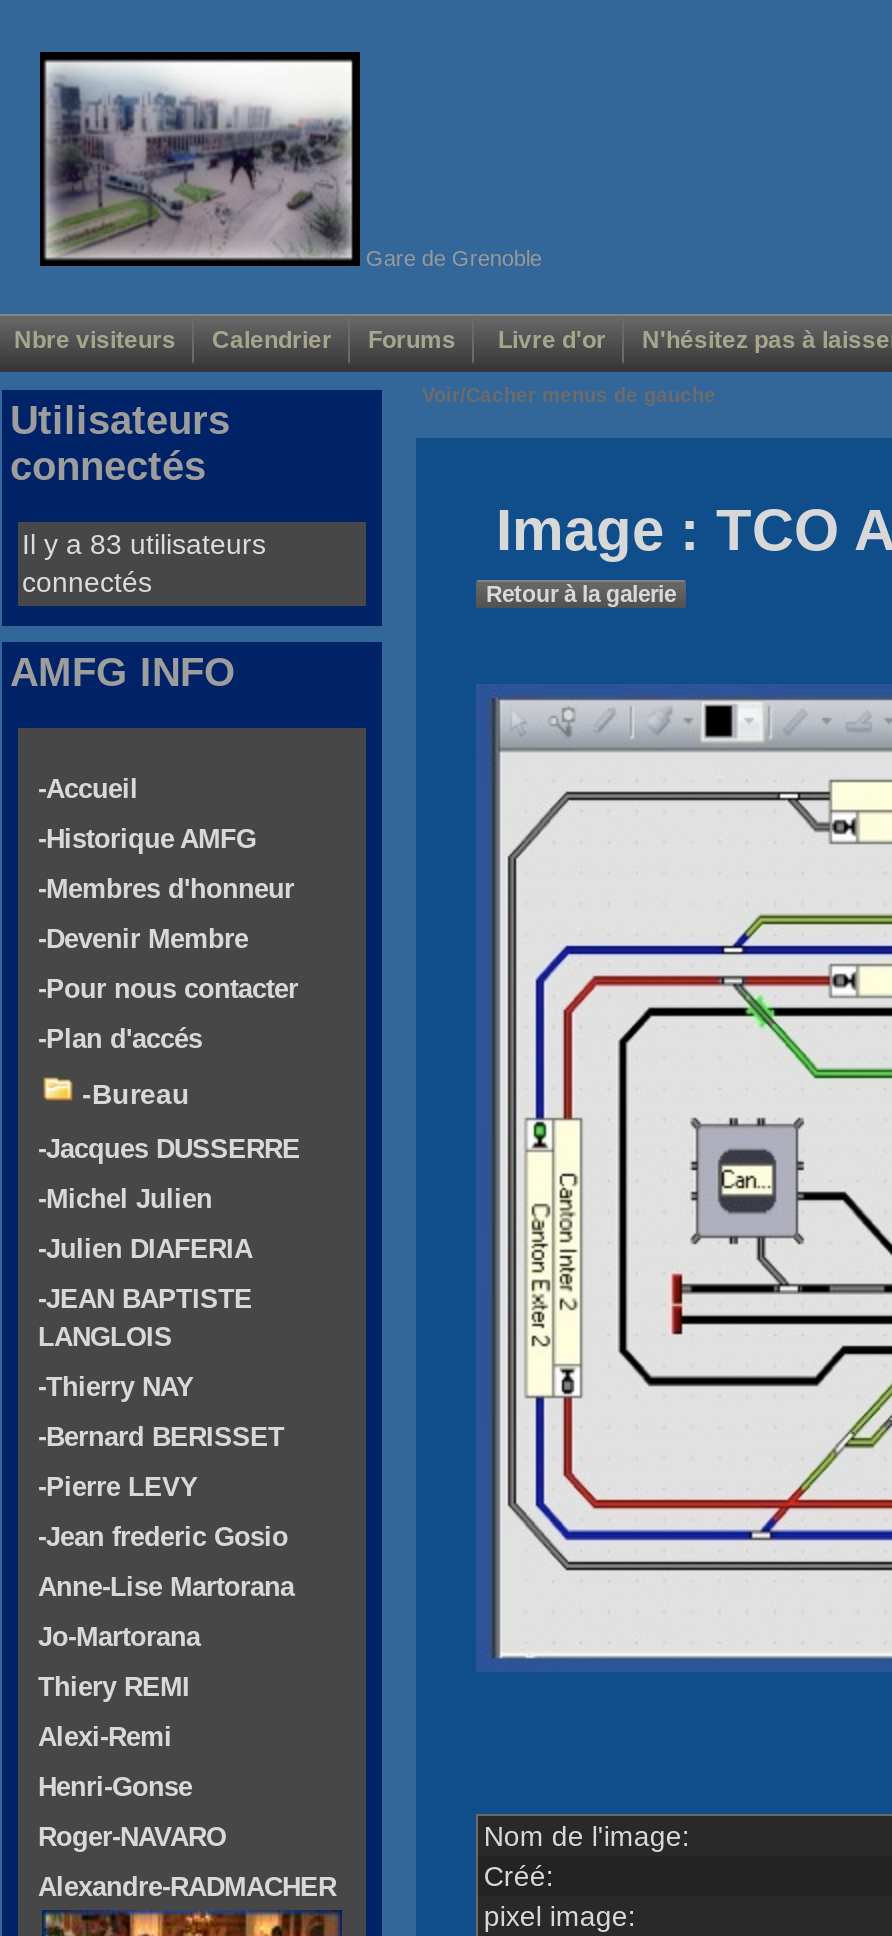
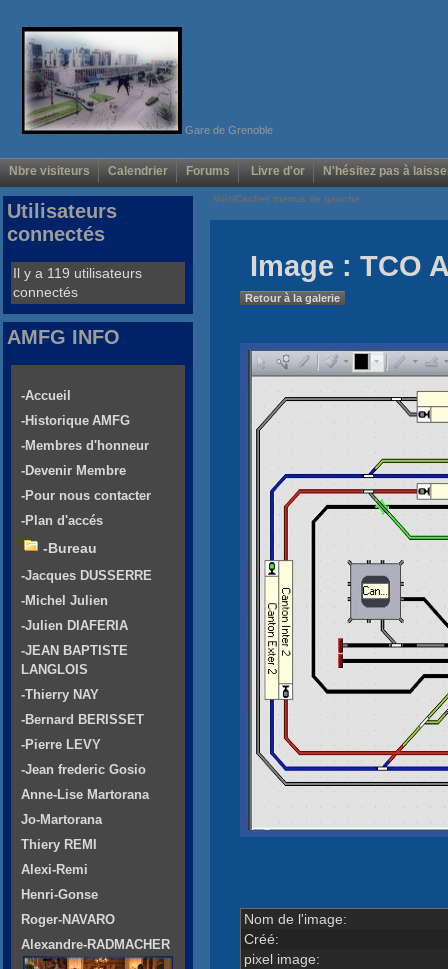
[22,529,266,561] Il y a 83 utilisateurs -> [13,265,142,281] Il y a 119 utilisateurs

